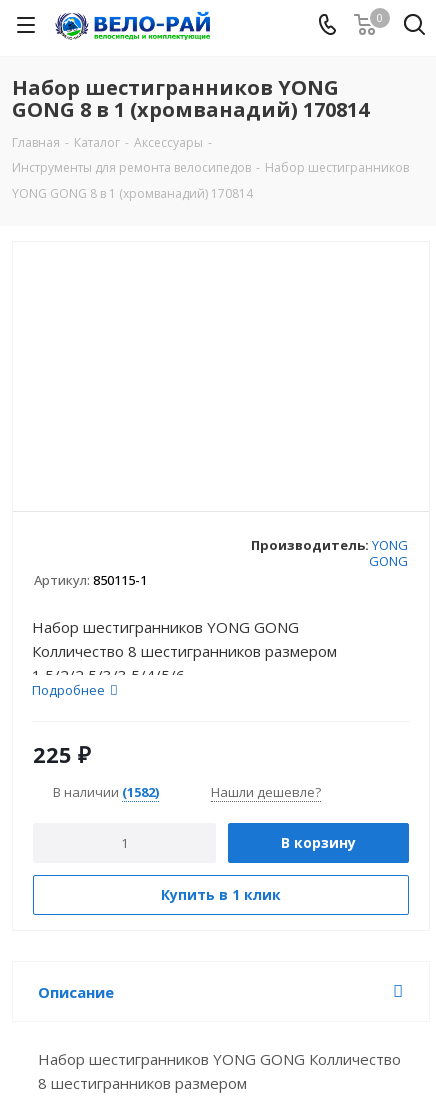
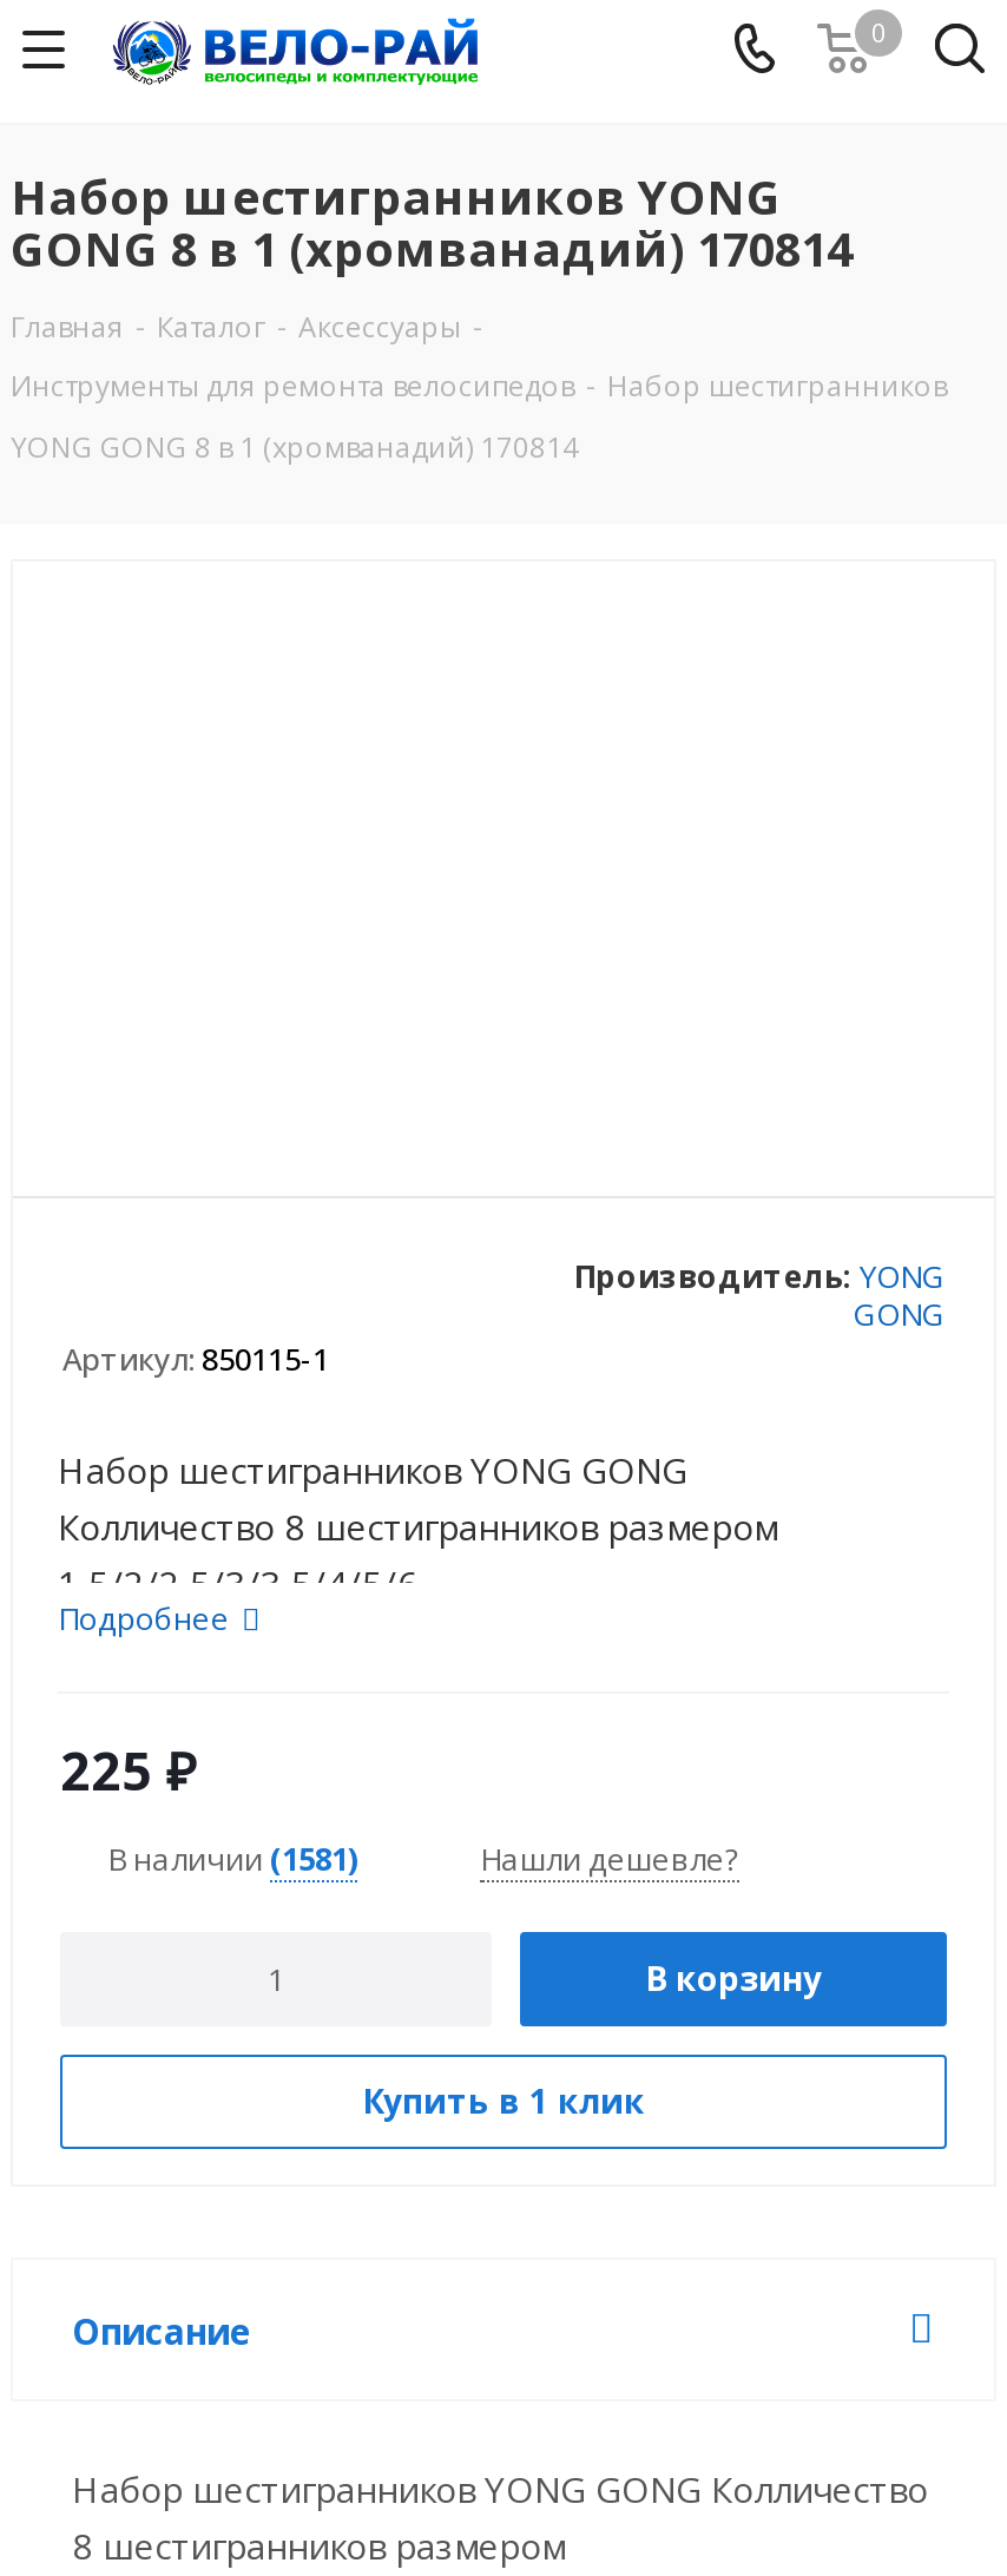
[53,782,159,800] В наличии (1582) -> [107,1836,357,1879] В наличии (1581)

